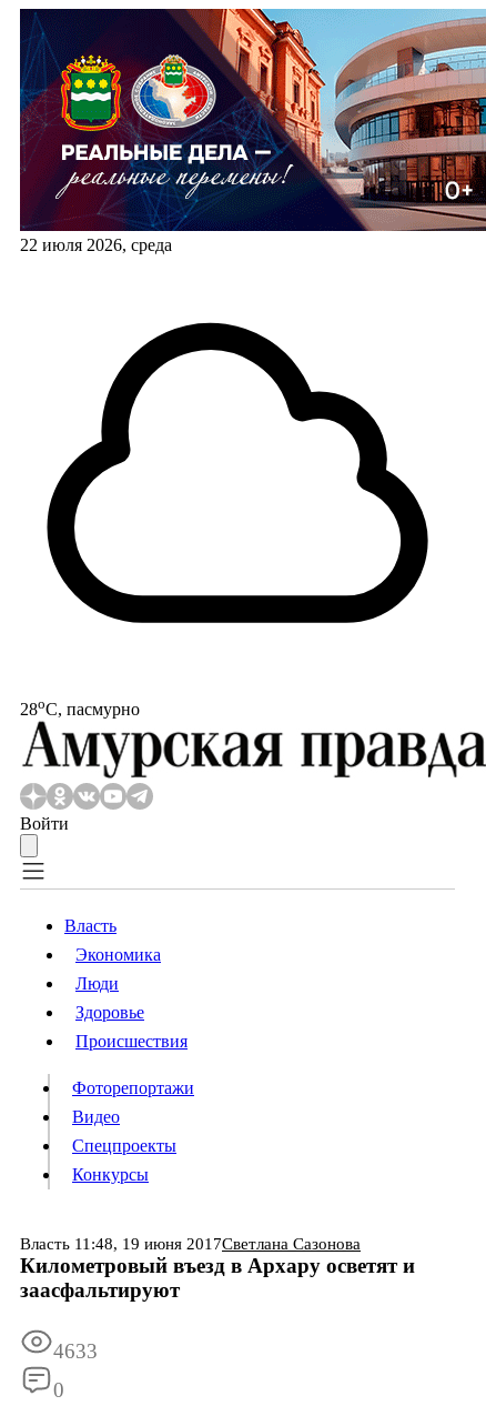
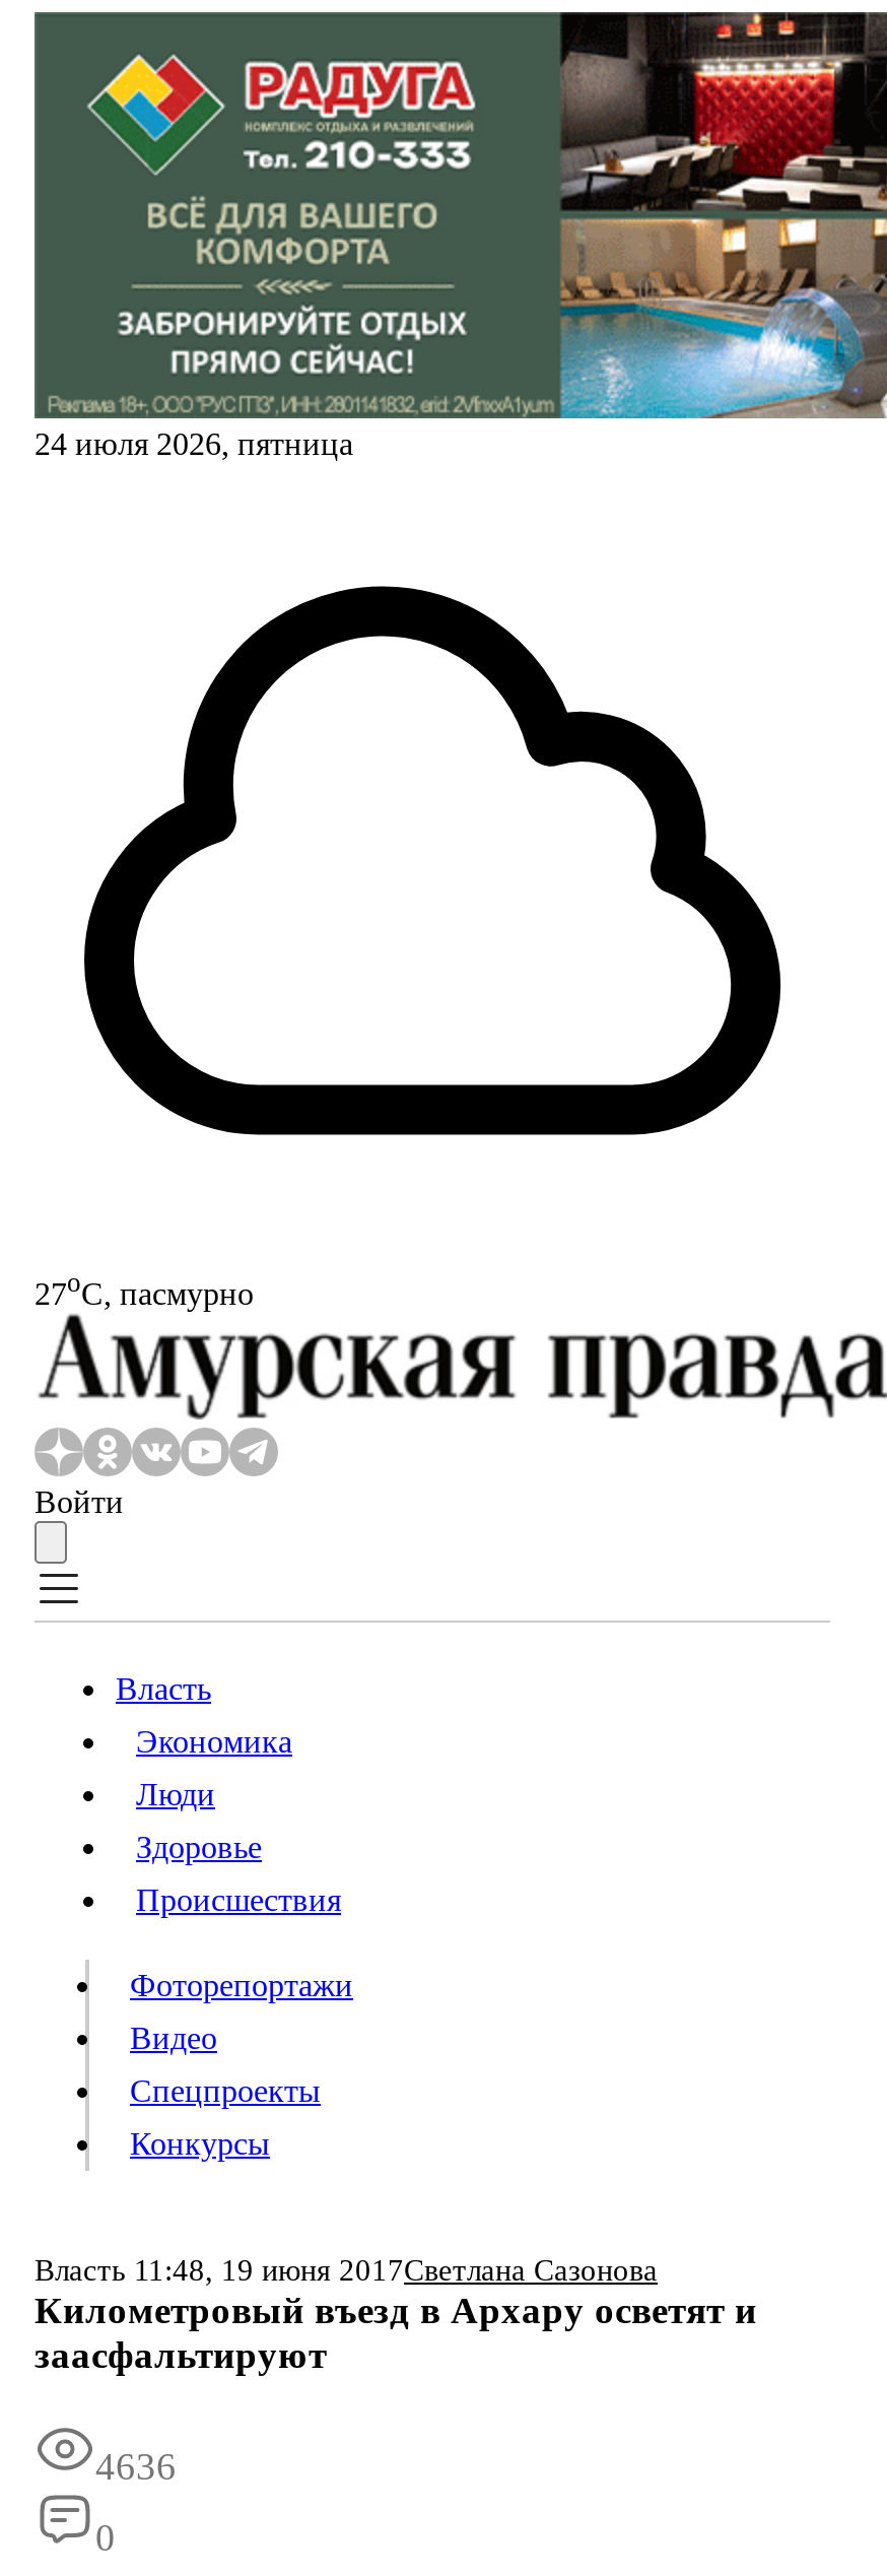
[20,8,483,254] [image] | 22 июля 2026, среда -> [35,10,881,461] [image] | 24 июля 2026, пятница
[20,695,140,719] 28oС, пасмурно -> [35,1267,254,1310] 27oС, пасмурно
[53,1340,98,1363] 4633 -> [95,2446,177,2488] 4636

